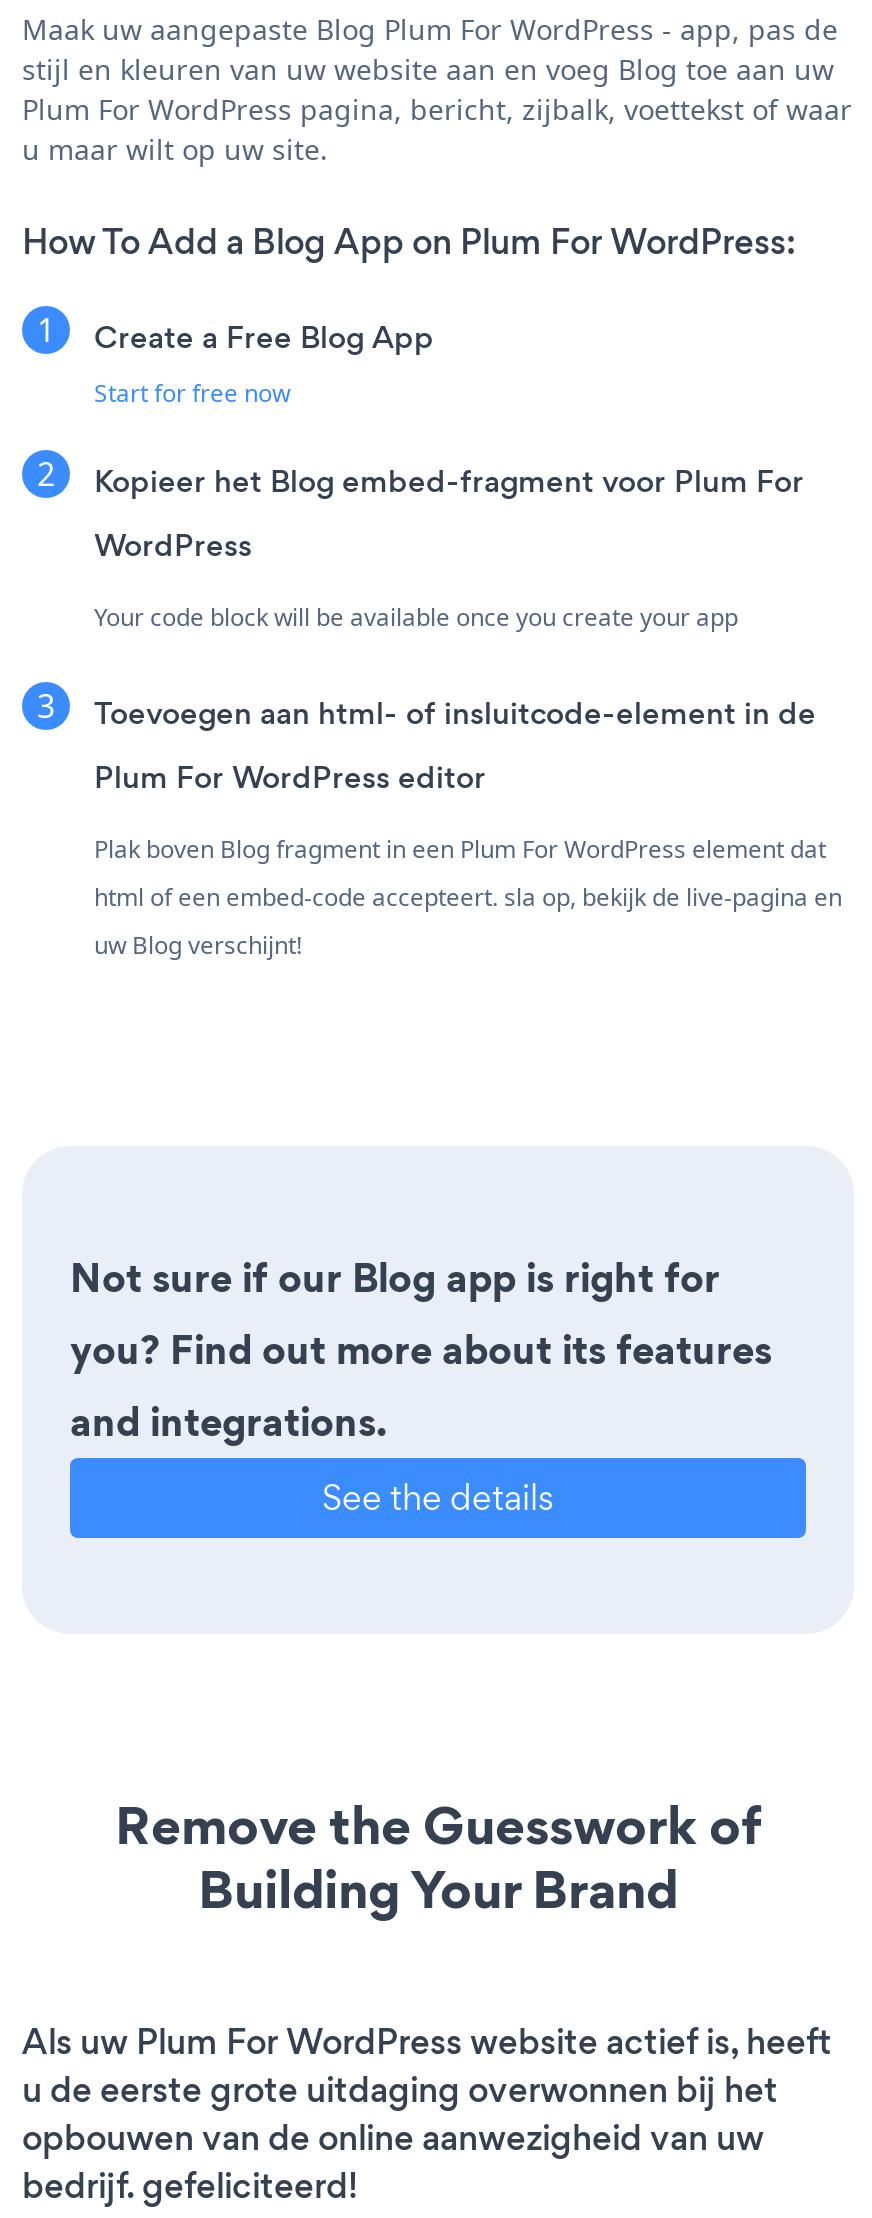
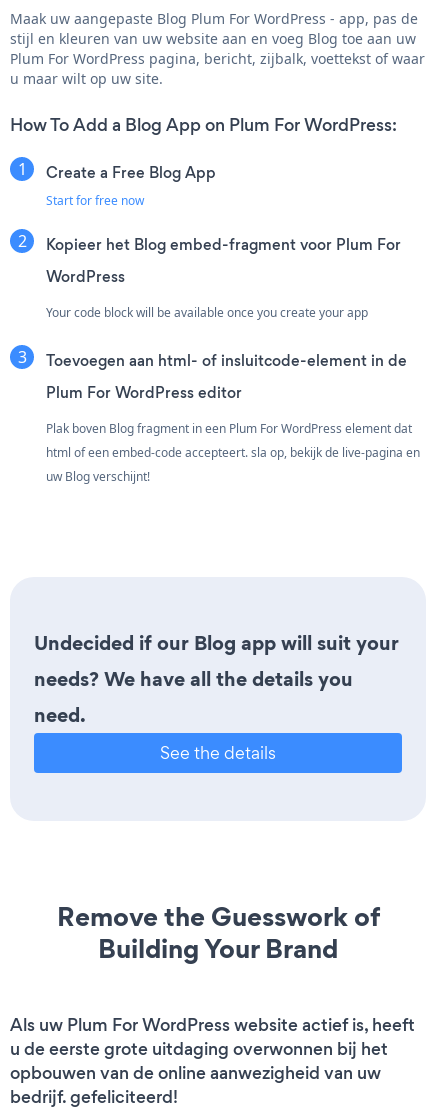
[70,1249,772,1449] Not sure if our Blog app is right for | you? Find out more about its features | and integrations. -> [34,629,399,729] Undecided if our Blog app will suit your | needs? We have all the details you | need.

